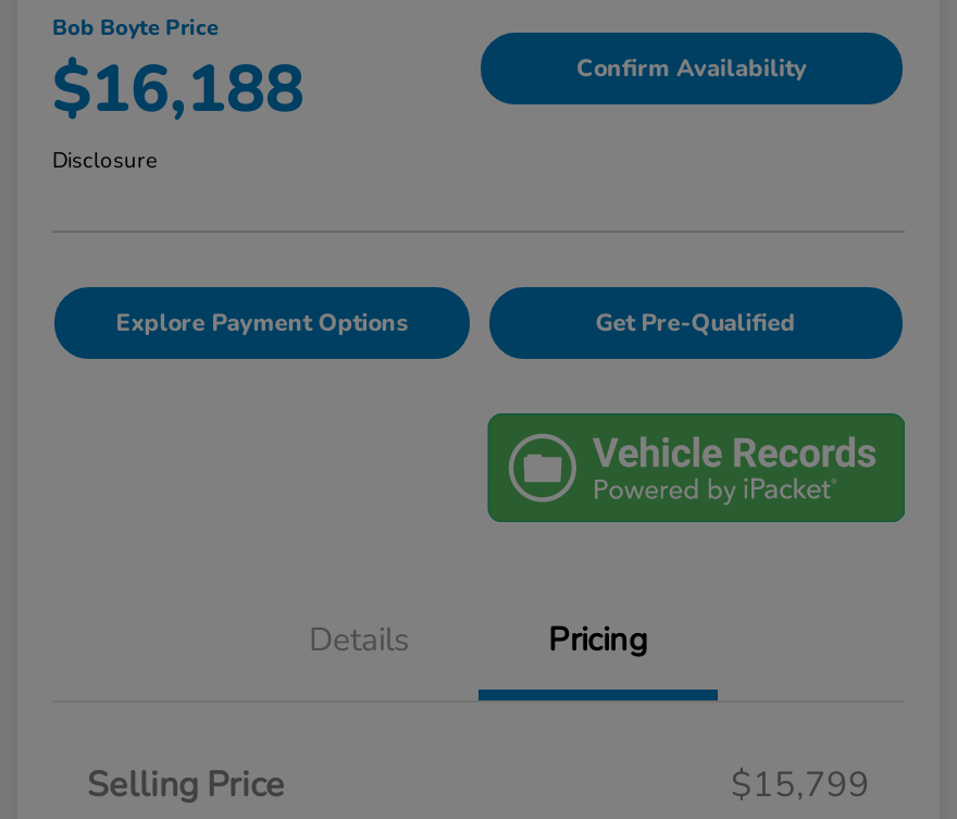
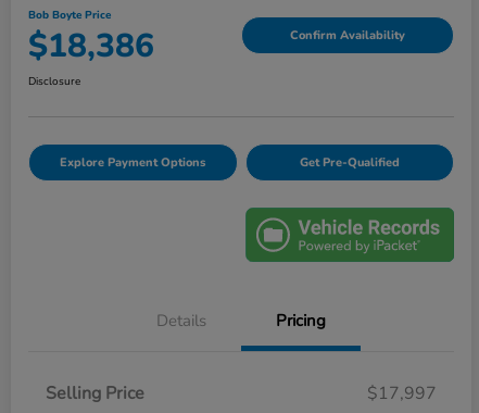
[52,45,304,135] $16,188 -> [28,24,154,68] $18,386
[731,761,870,809] $15,799 -> [367,381,437,405] $17,997

